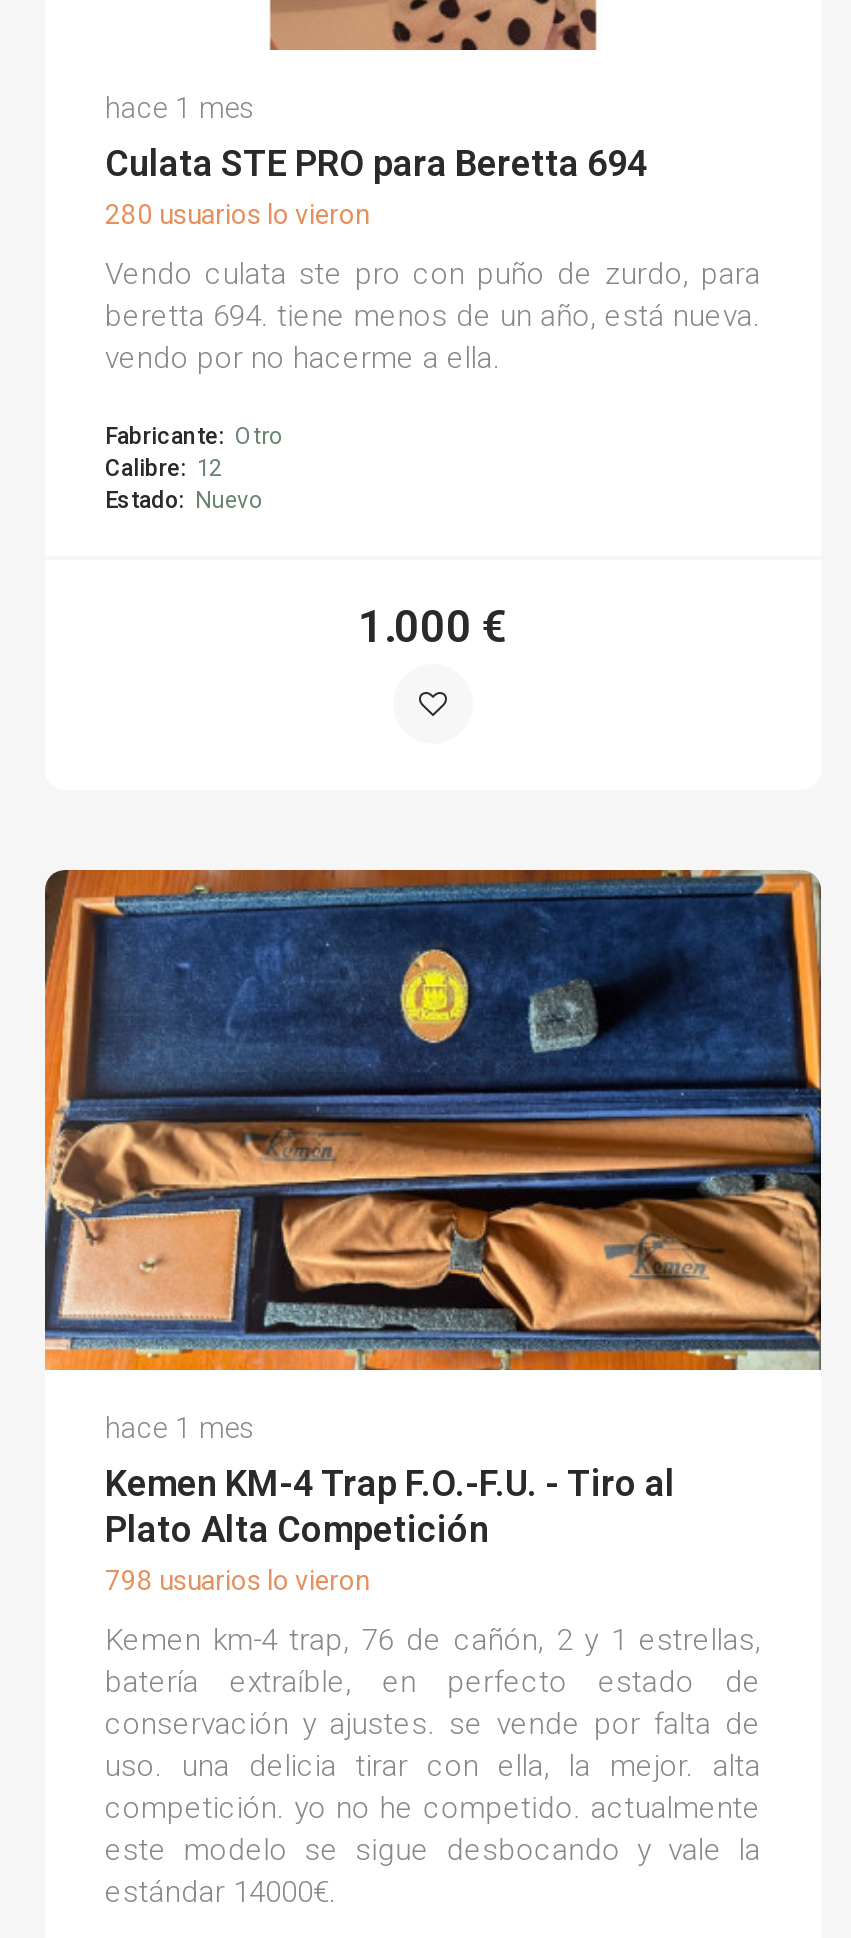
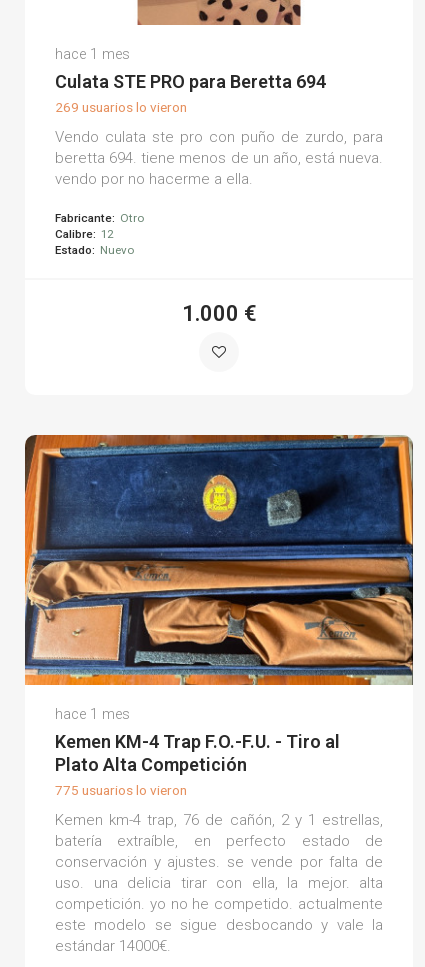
[105,198,369,230] 280 usuarios lo vieron -> [55,99,187,115] 269 usuarios lo vieron
[105,1564,369,1596] 798 usuarios lo vieron -> [55,782,187,798] 775 usuarios lo vieron

